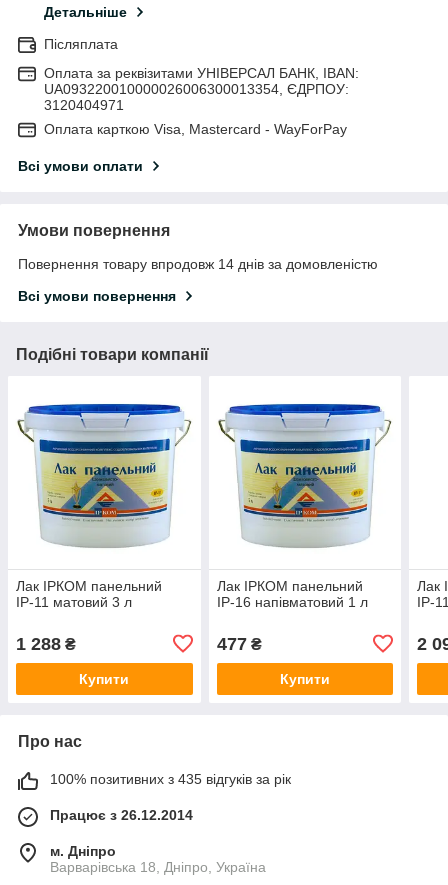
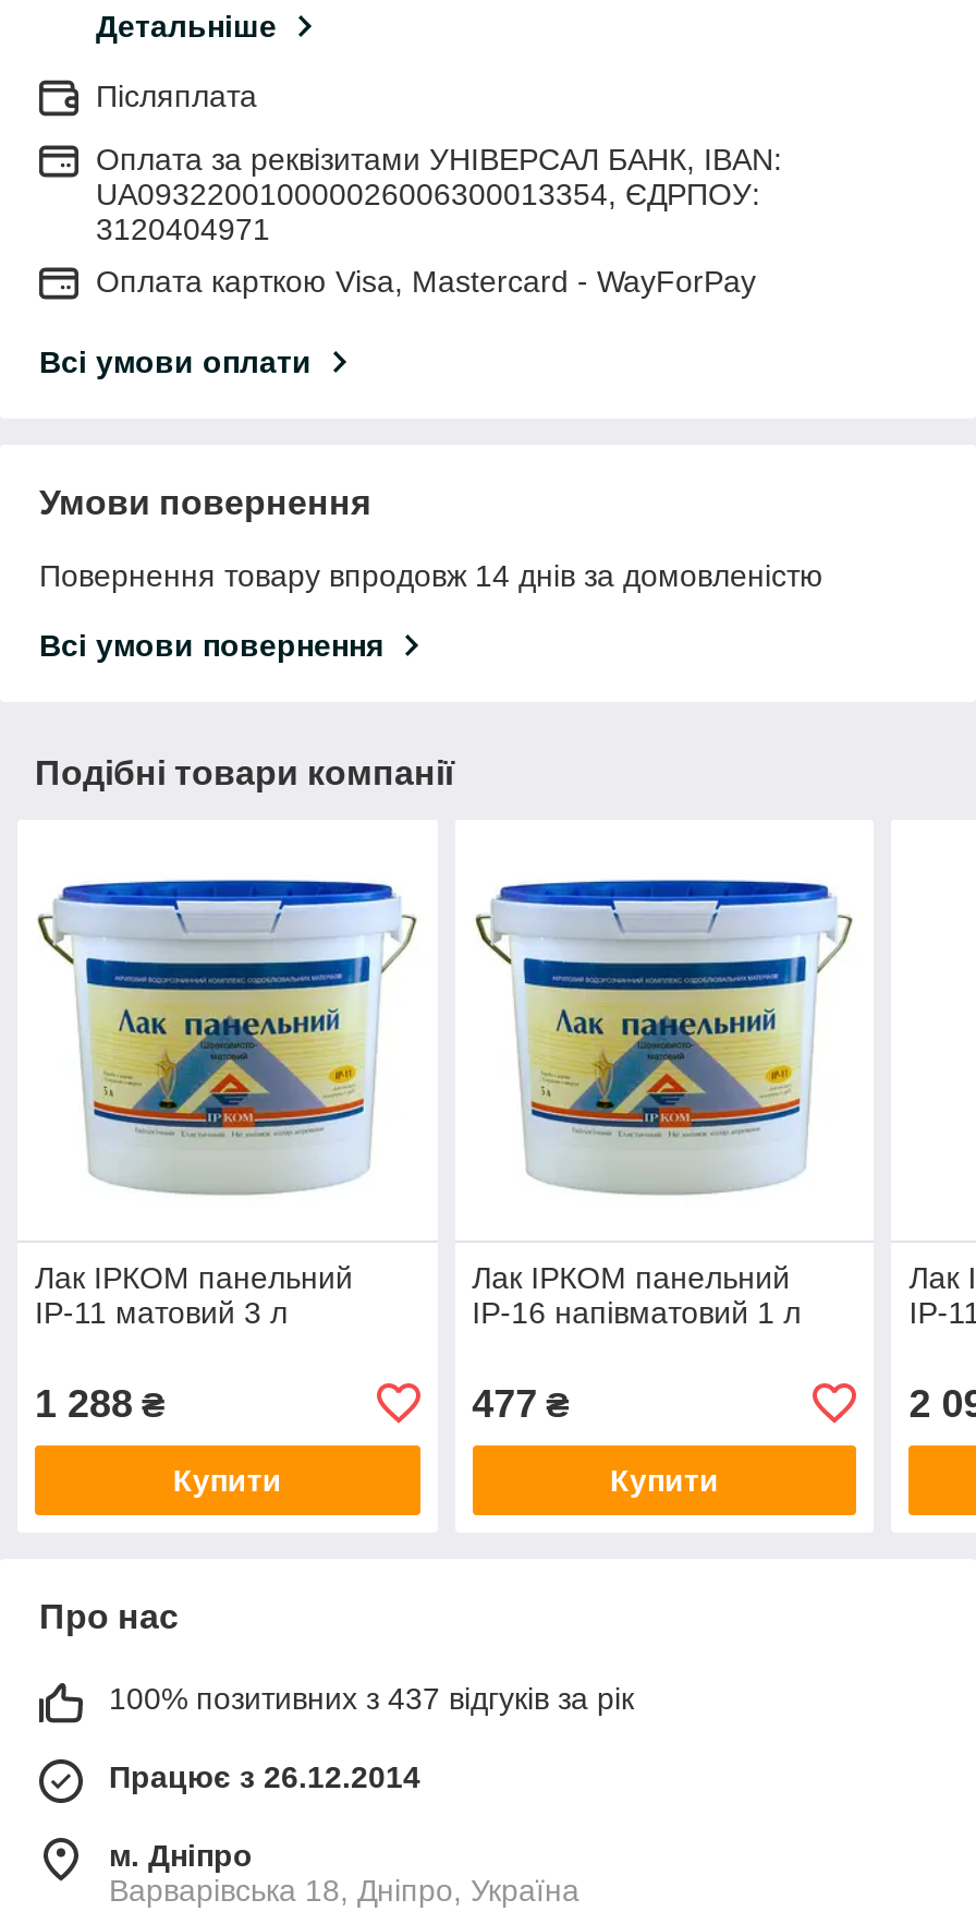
[50,771,291,787] 100% позитивних з 435 відгуків за рік -> [109,1680,634,1715] 100% позитивних з 437 відгуків за рік

